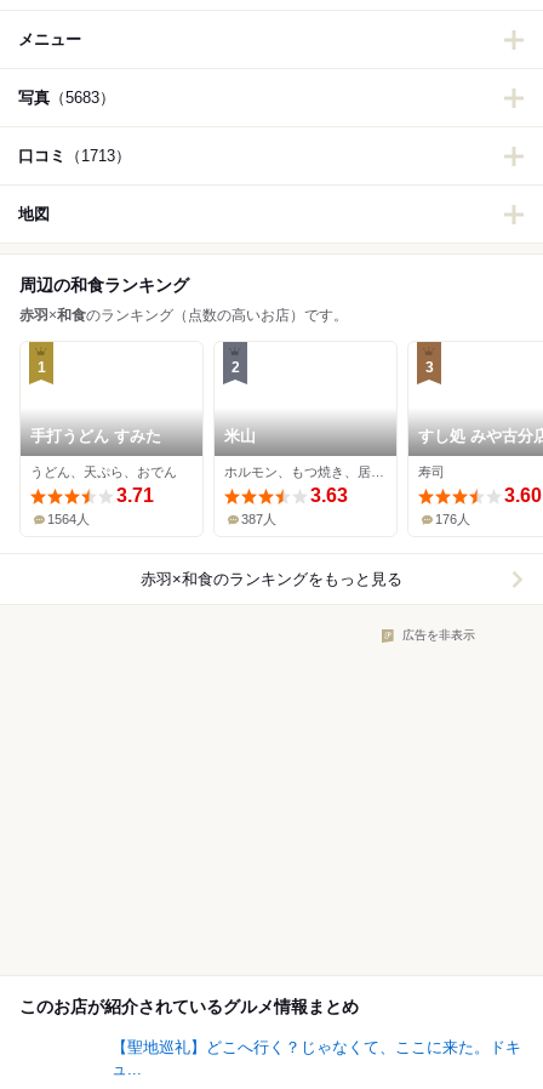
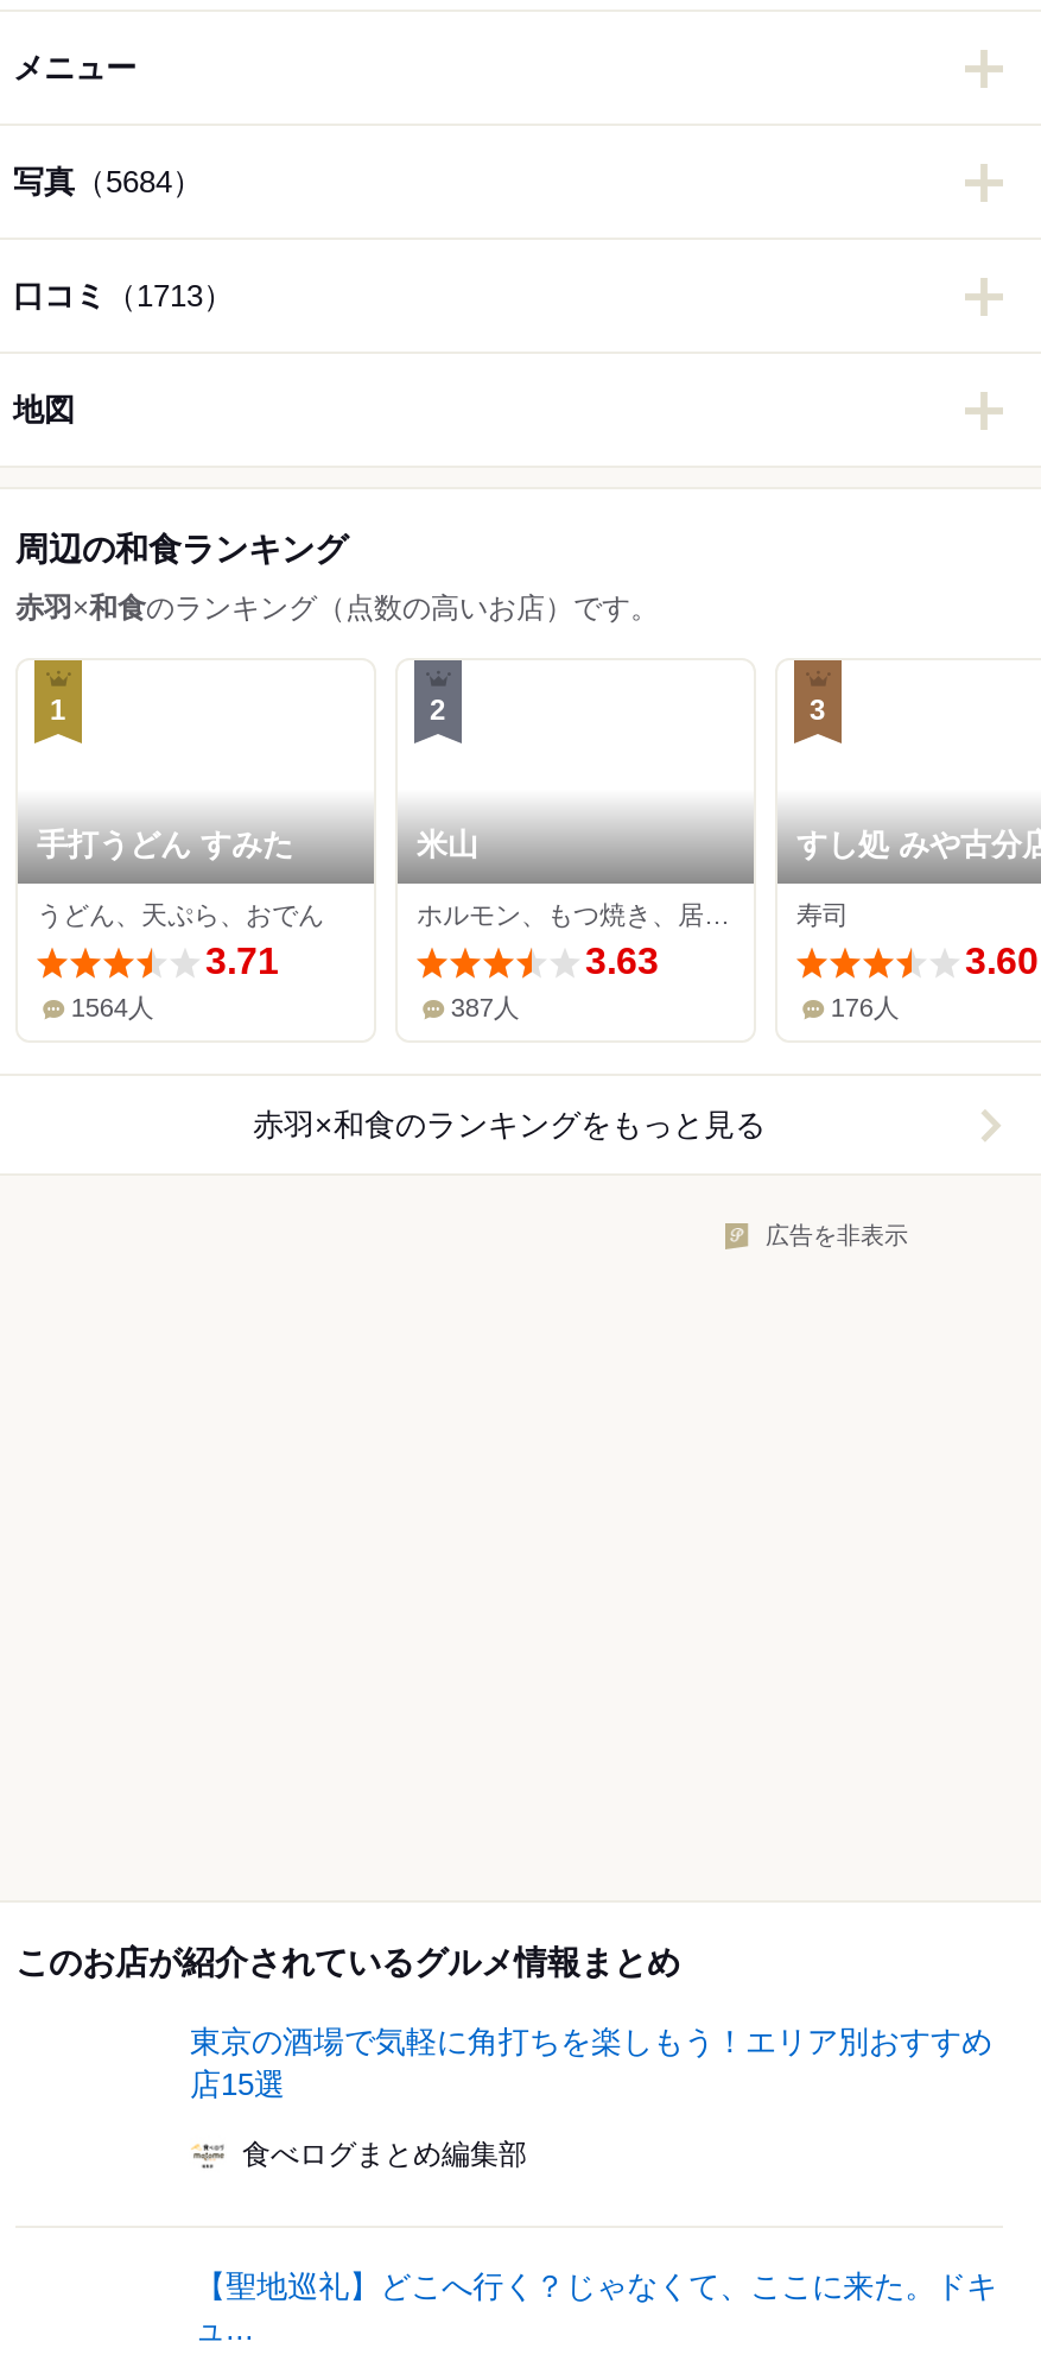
[18,89,115,107] 写真（5683） -> [13,165,203,200] 写真（5684）
none -> [190,2024,992,2172] 東京の酒場で気軽に角打ちを楽しもう！エリア別おすすめ | 店15選 | 食べログまとめ編集部

